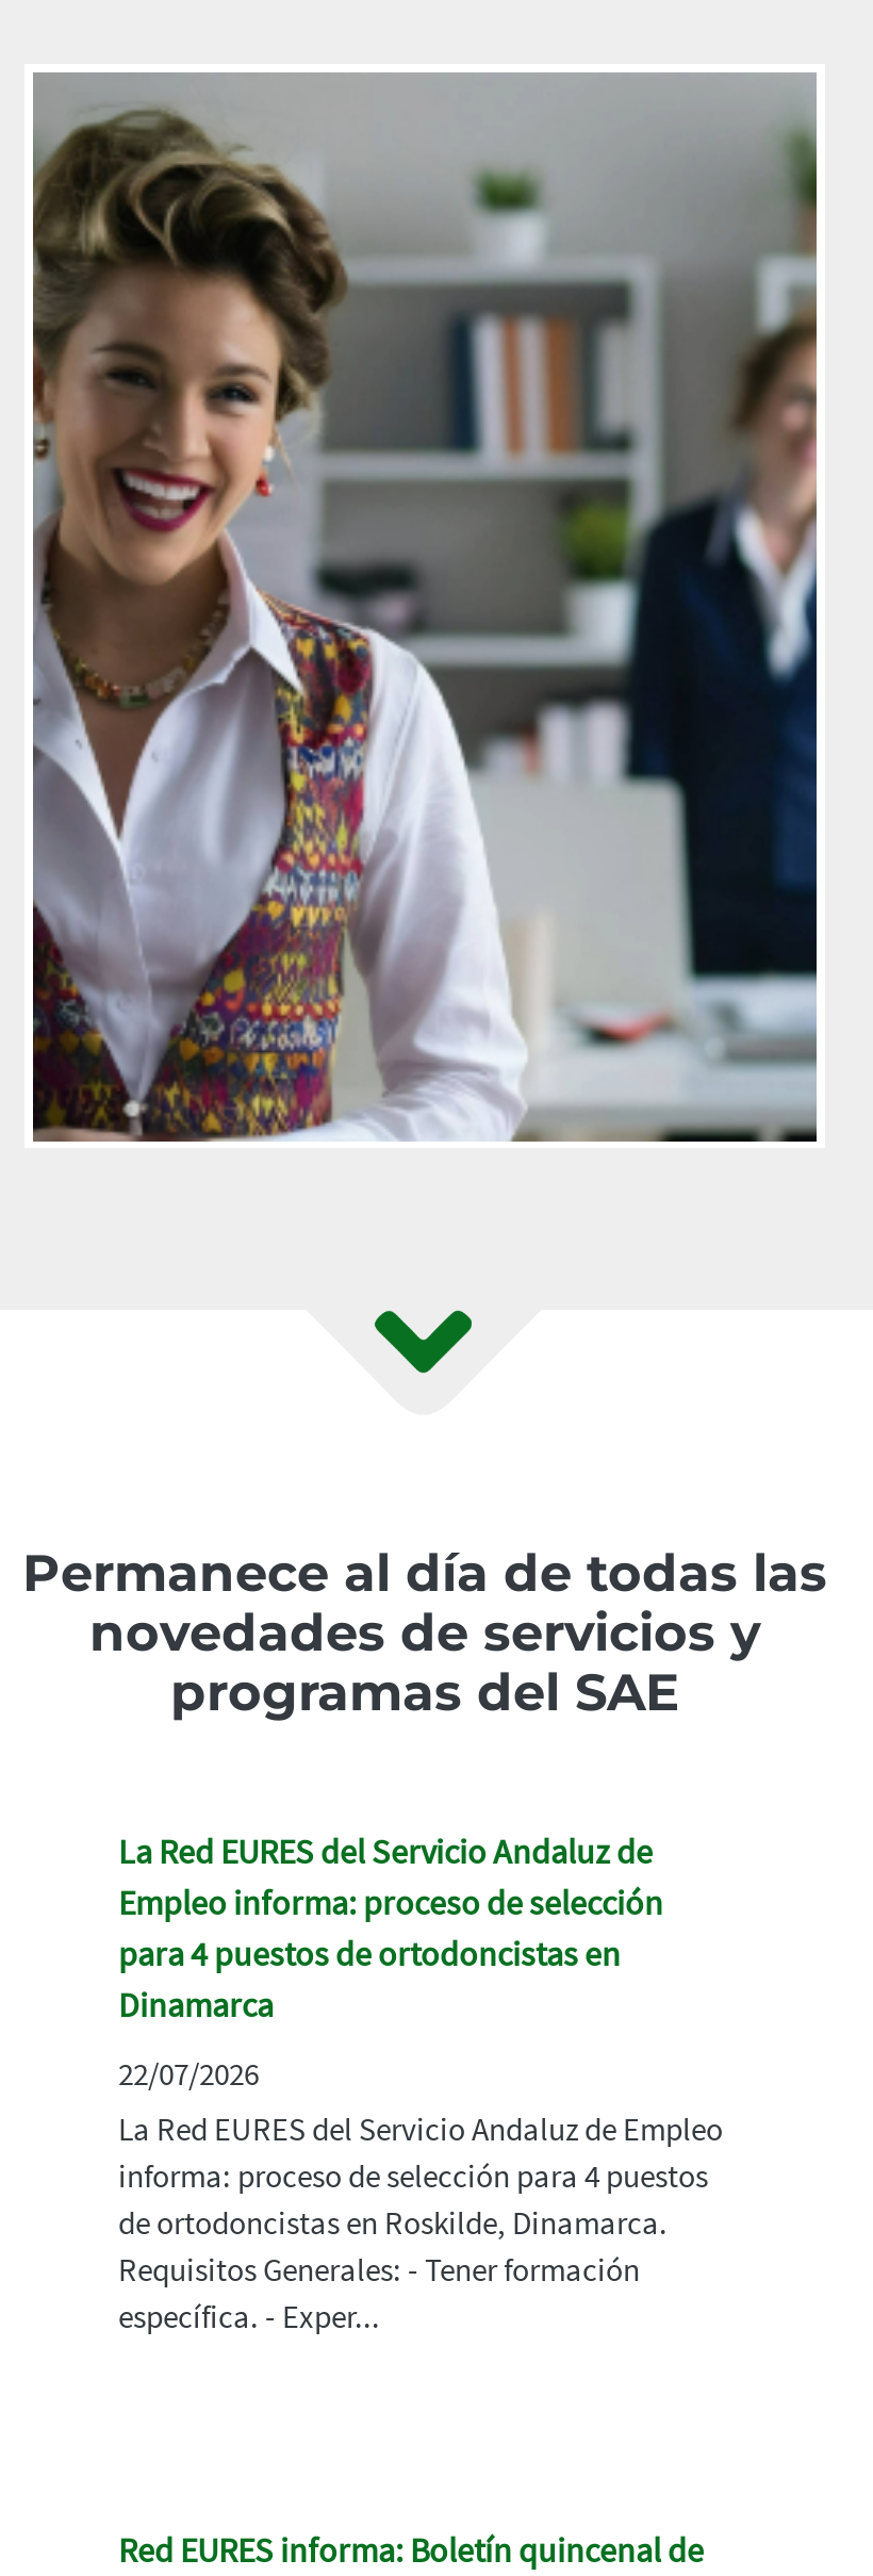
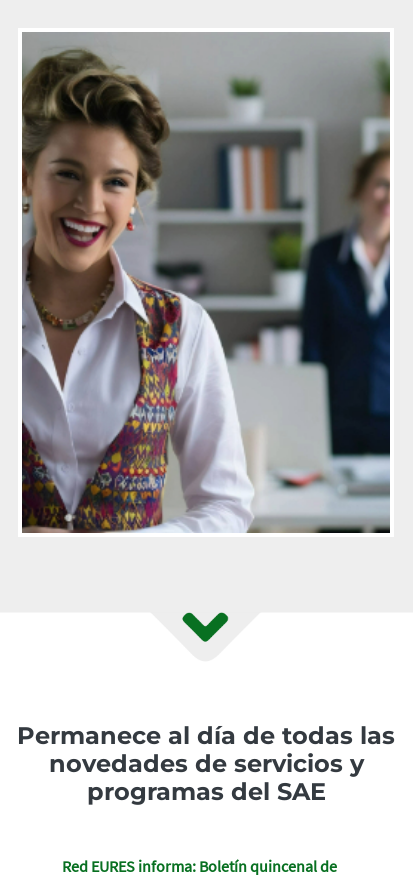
[118,1829,723,2336] La Red EURES del Servicio Andaluz de | Empleo informa: proceso de selección | para 4 puestos de ortodoncistas en | Dinamarca | 22/07/2026 | La Red EURES del Servicio Andaluz de Empleo | informa: proceso de selección para 4 puestos | de ortodoncistas en Roskilde, Dinamarca. | Requisitos Generales: - Tener formación | específica. - Exper... -> none

